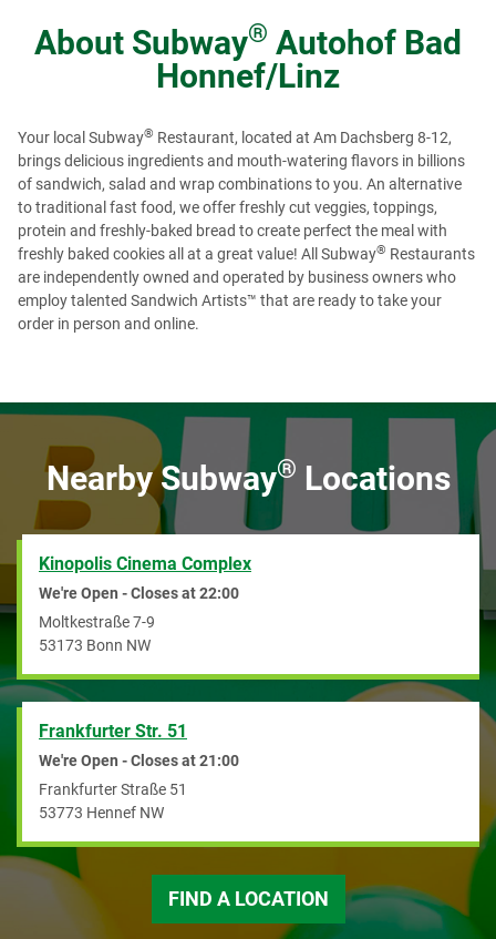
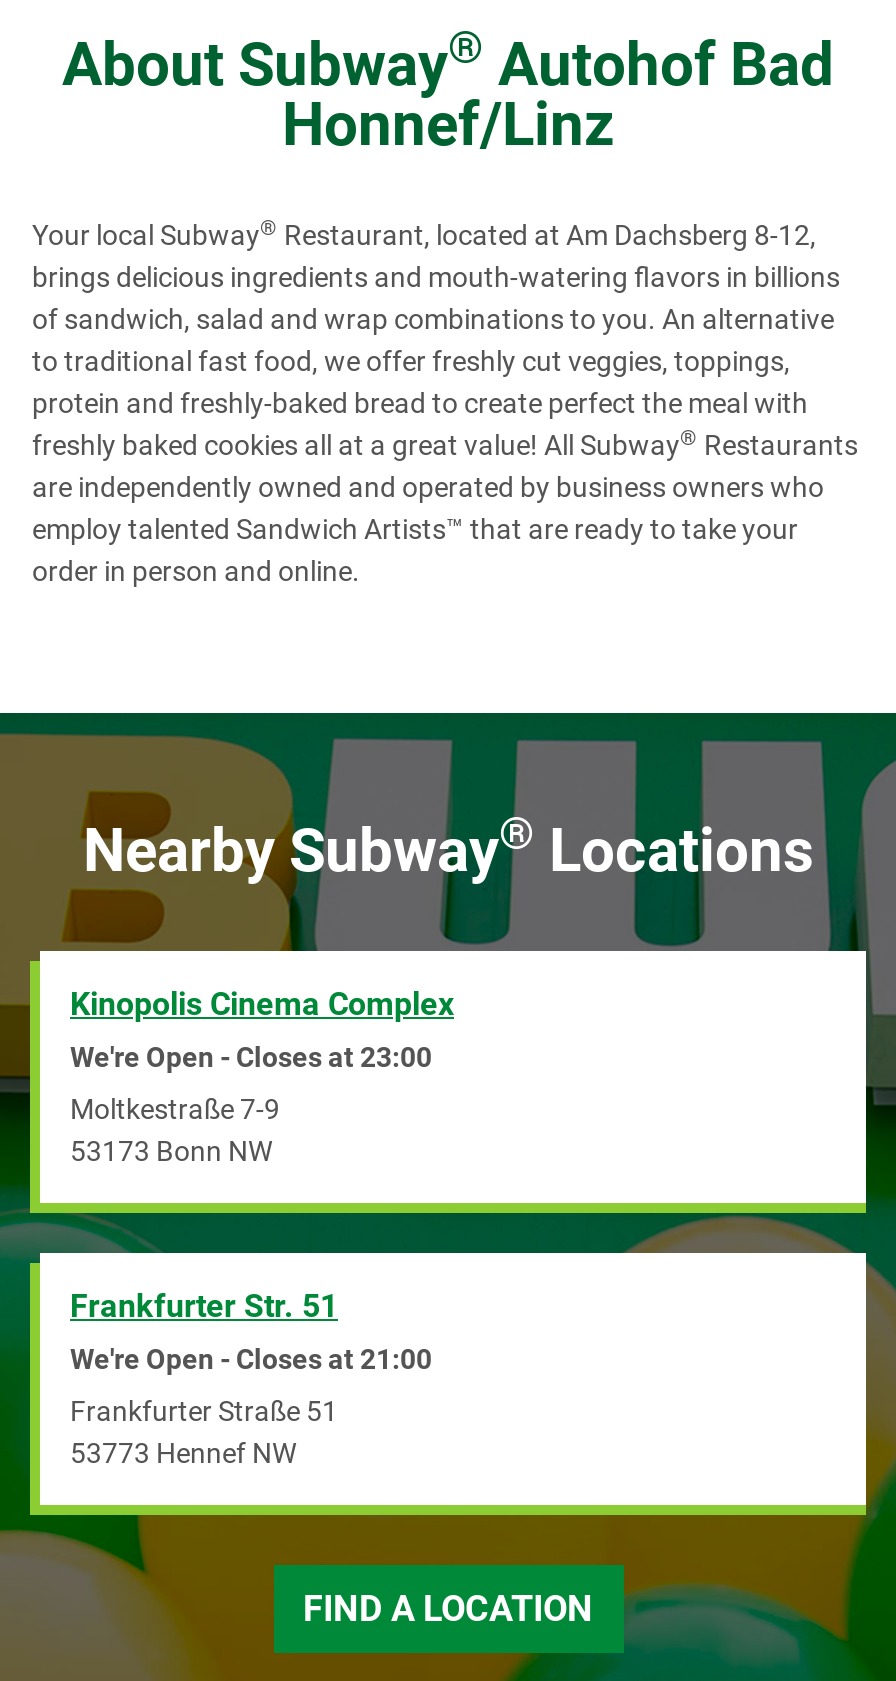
[39,584,239,602] We're Open - Closes at 22:00 -> [70,1041,432,1073] We're Open - Closes at 23:00

